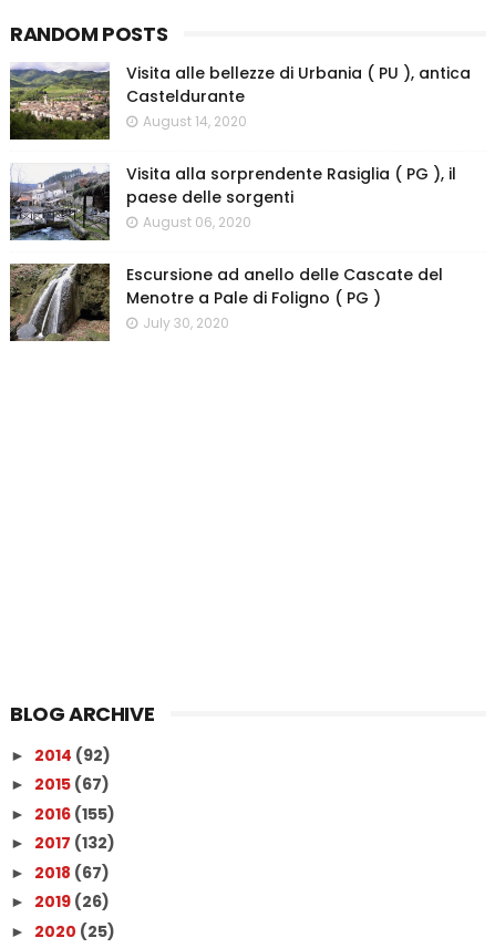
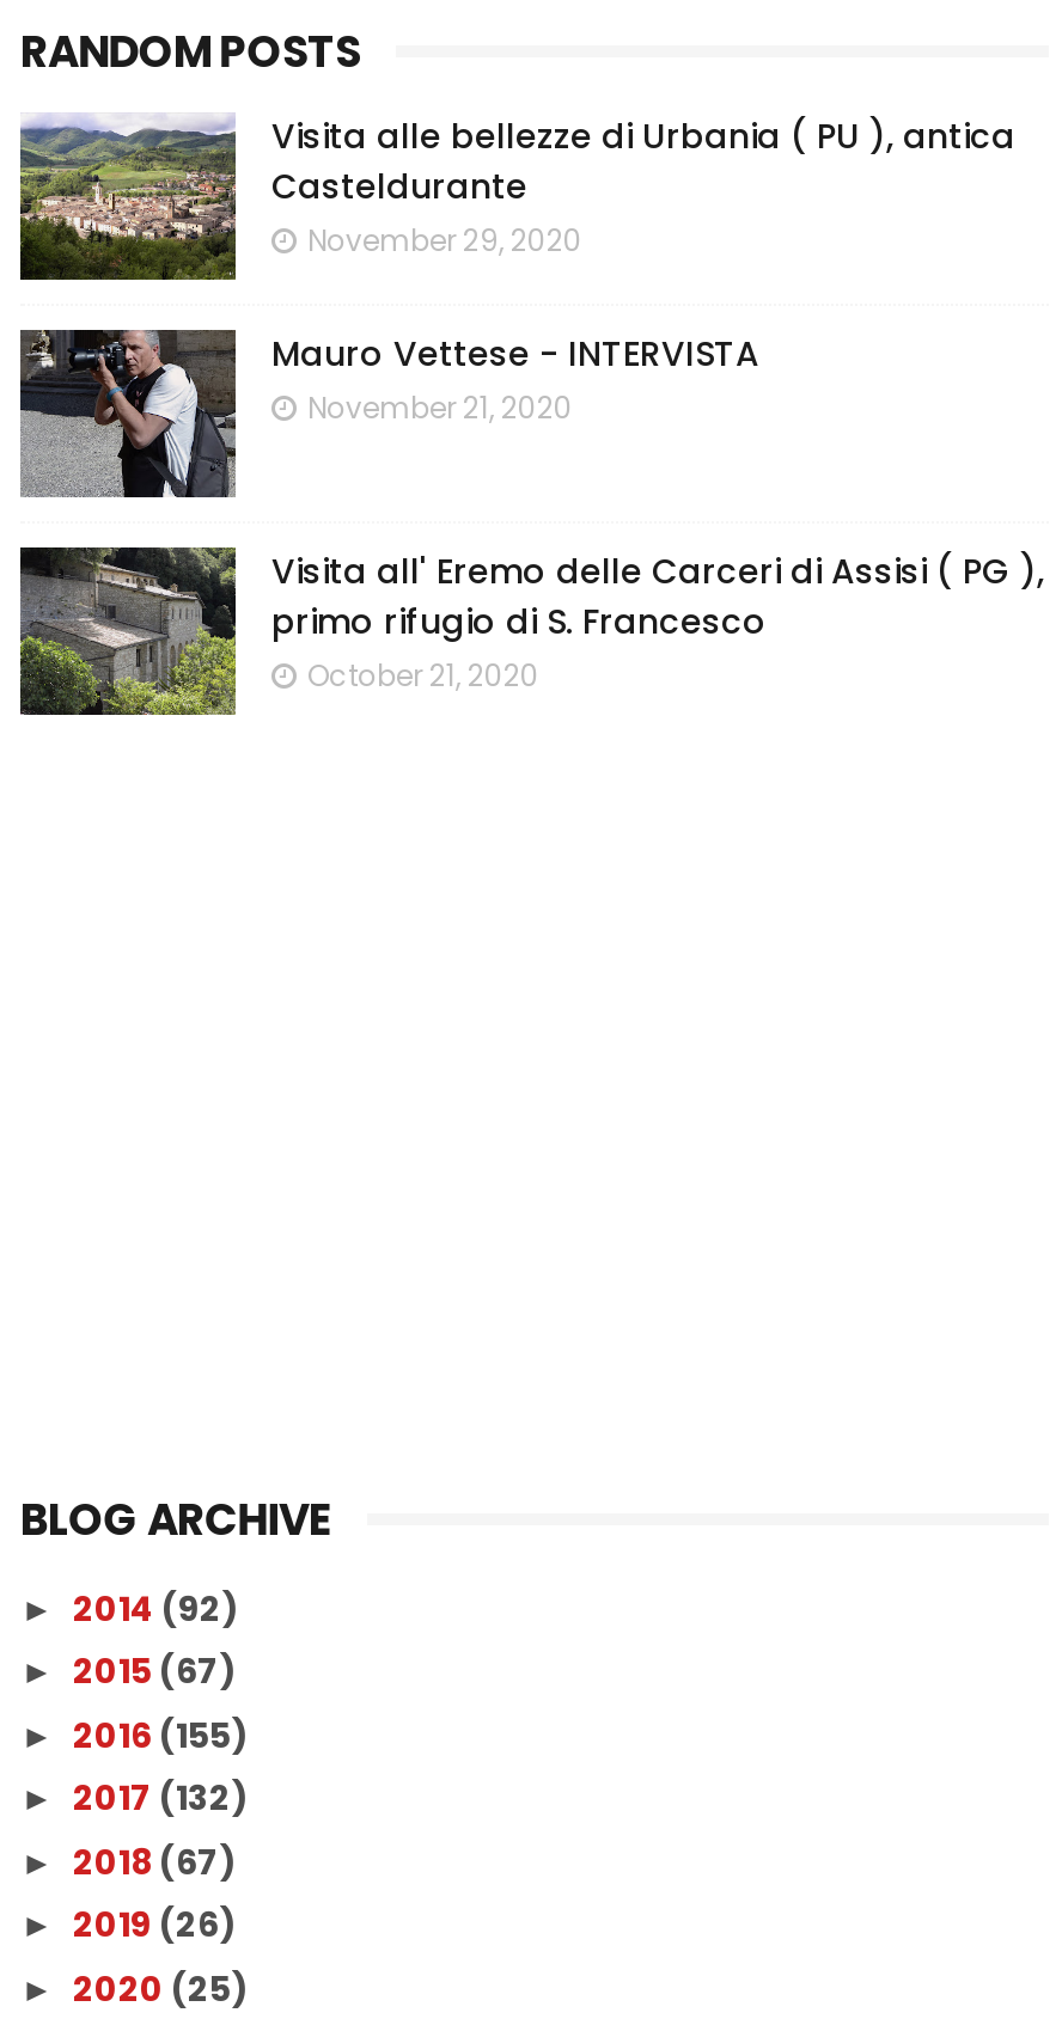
[143,112,247,131] August 14, 2020 -> [307,220,582,261] November 29, 2020
[9,163,456,241] [image] | Visita alla sorprendente Rasiglia ( PG ), il | paese delle sorgenti | August 06, 2020 -> [18,328,759,500] [image] | Mauro Vettese - INTERVISTA | November 21, 2020
[9,262,443,342] [image] | Escursione ad anello delle Cascate del | Menotre a Pale di Foligno ( PG ) | July 30, 2020 -> [18,545,1044,717] [image] | Visita all' Eremo delle Carceri di Assisi ( PG ), | primo rifugio di S. Francesco | October 21, 2020

